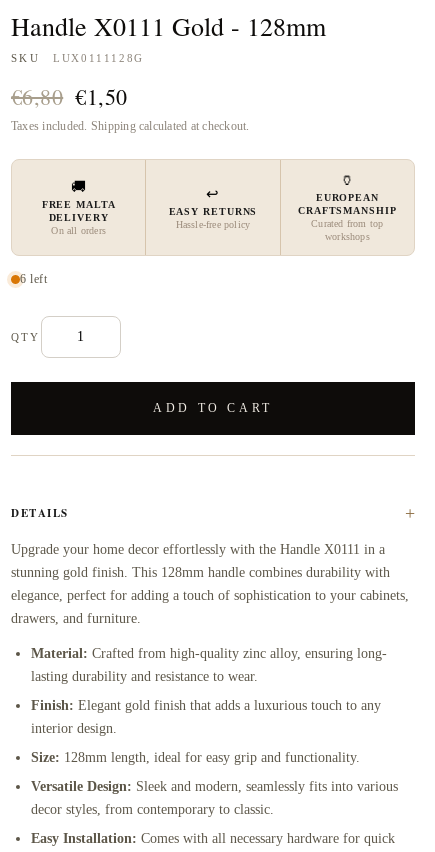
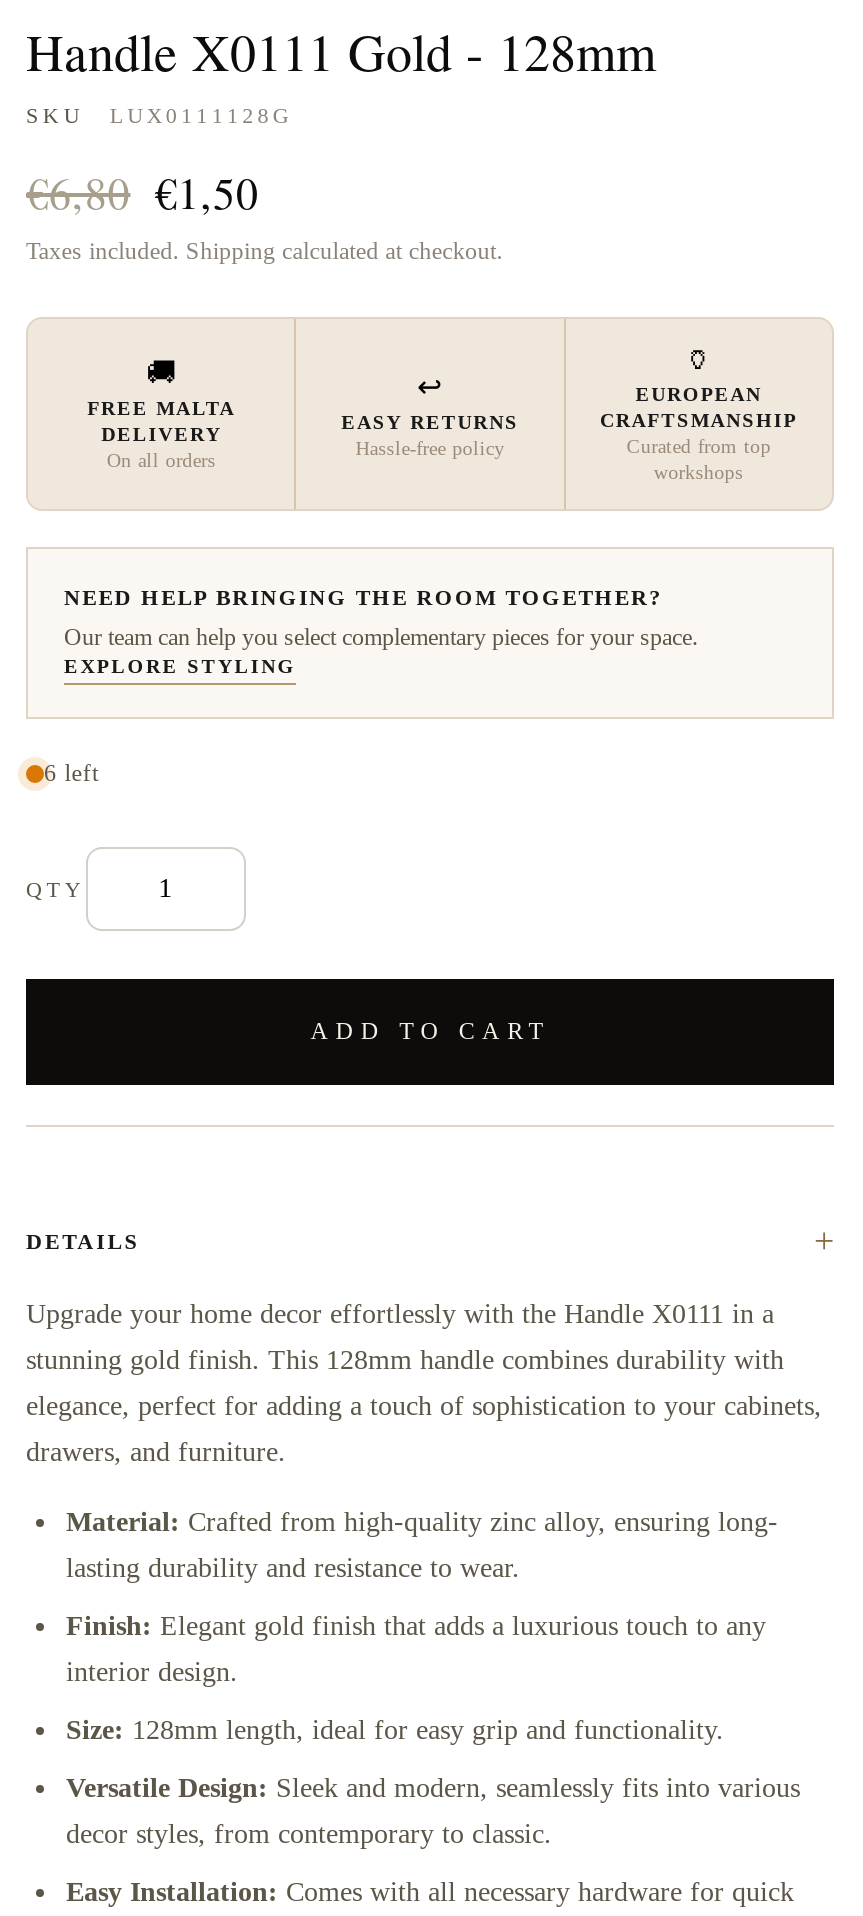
none -> [64,585,698,677] NEED HELP BRINGING THE ROOM TOGETHER? | Our team can help you select complementary pieces for your space. | EXPLORE STYLING

